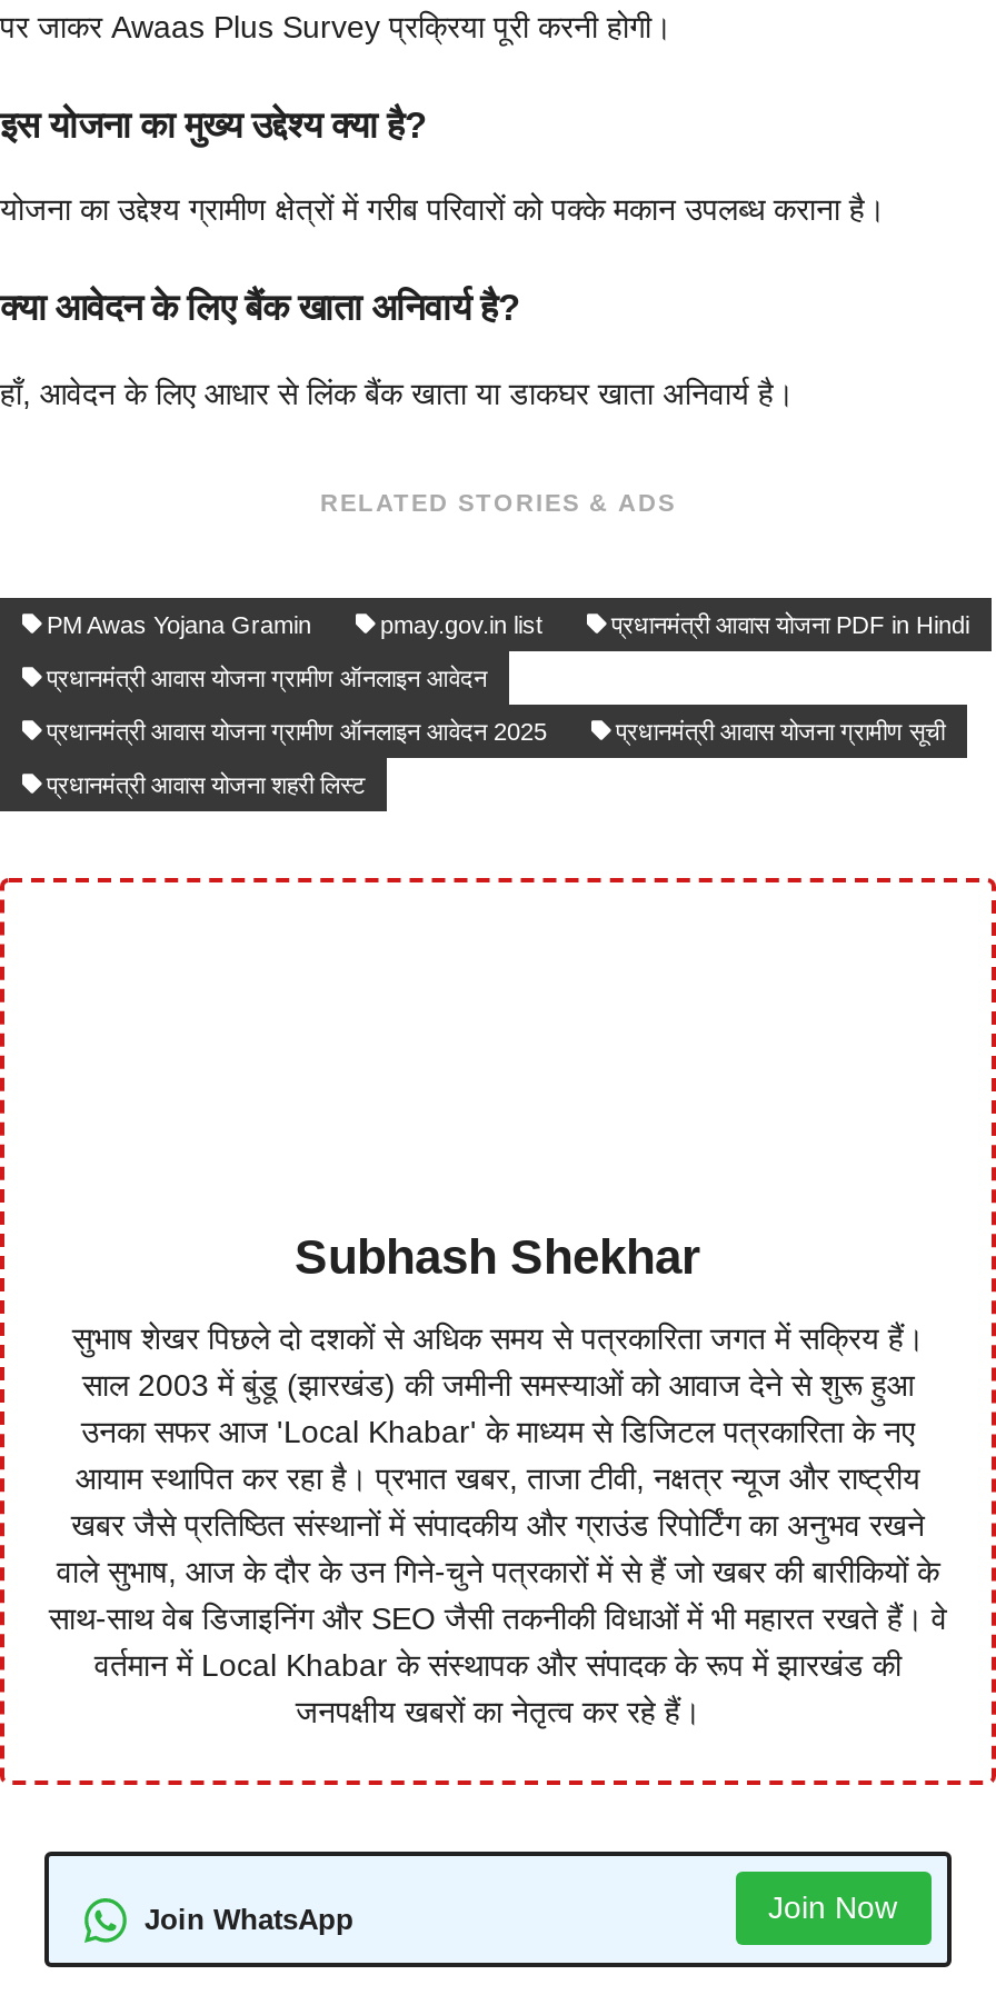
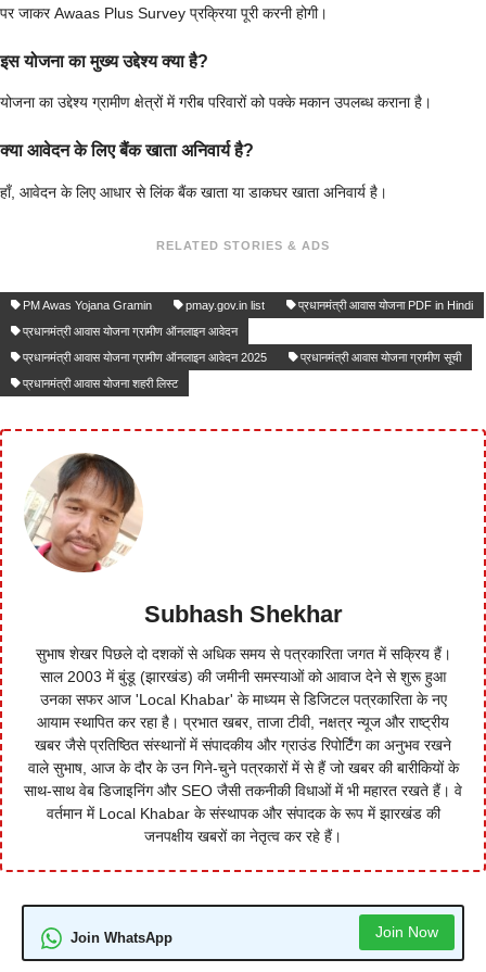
none -> [24,452,143,573] [image]

